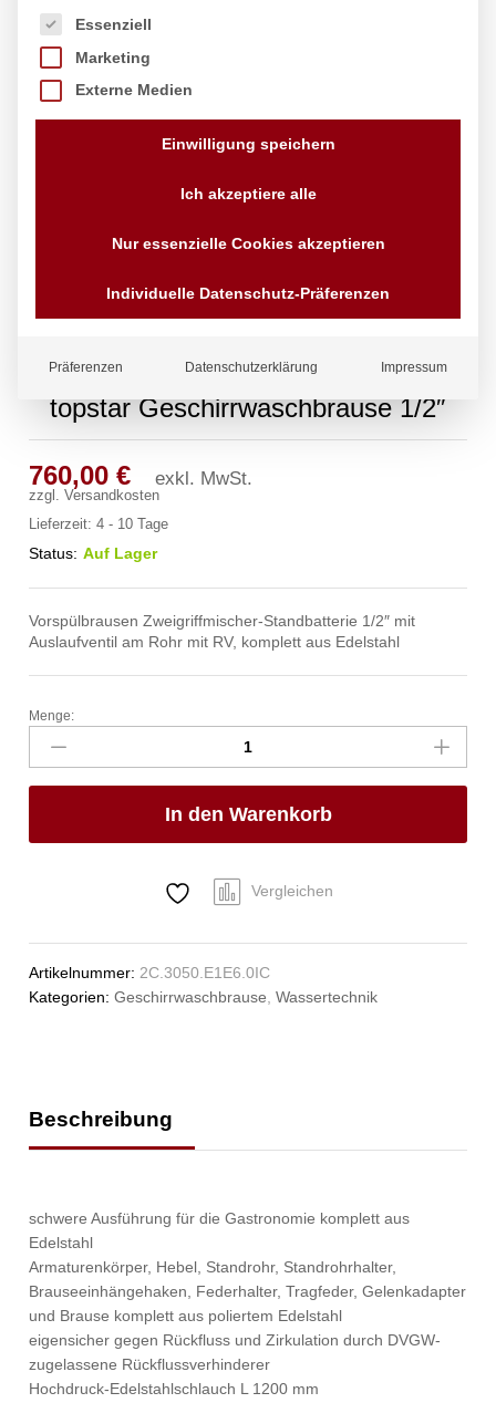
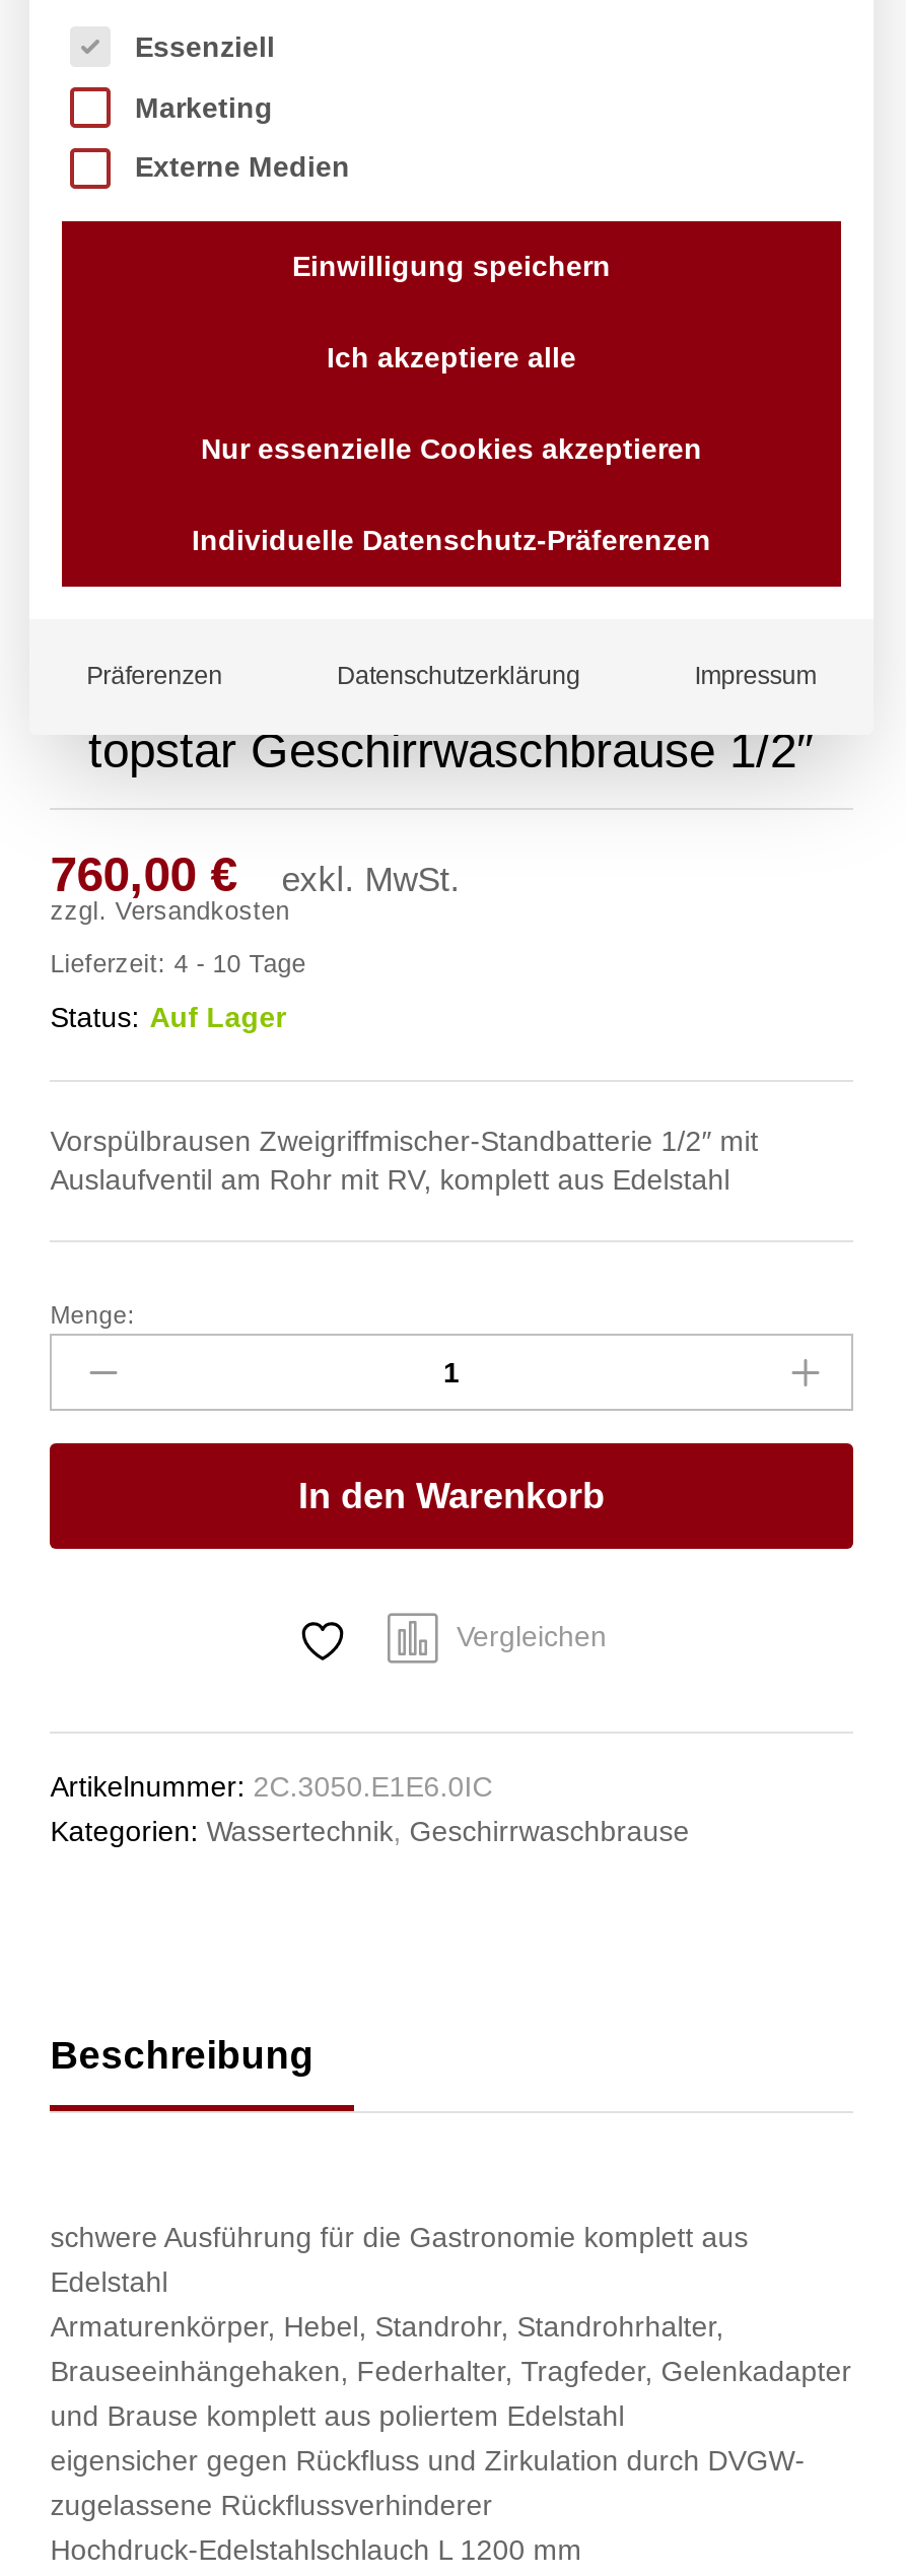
[29,988,378,1006] Kategorien: Geschirrwaschbrause, Wassertechnik -> [50,1815,689,1848] Kategorien: Wassertechnik, Geschirrwaschbrause

